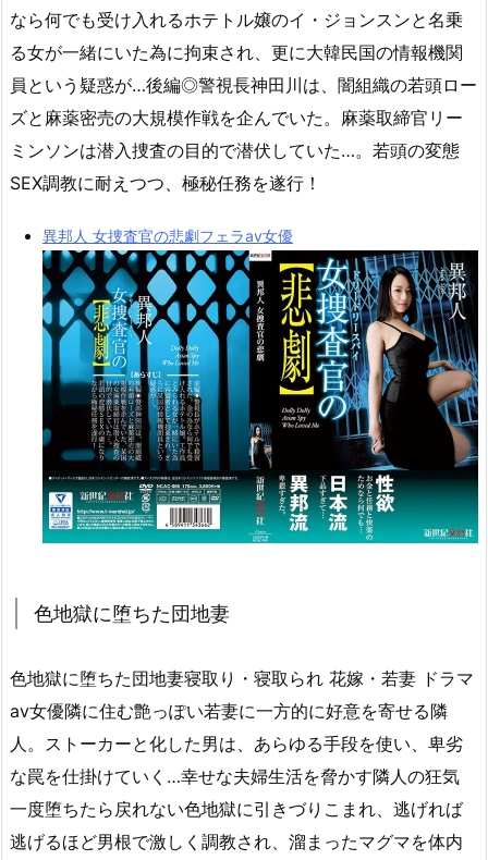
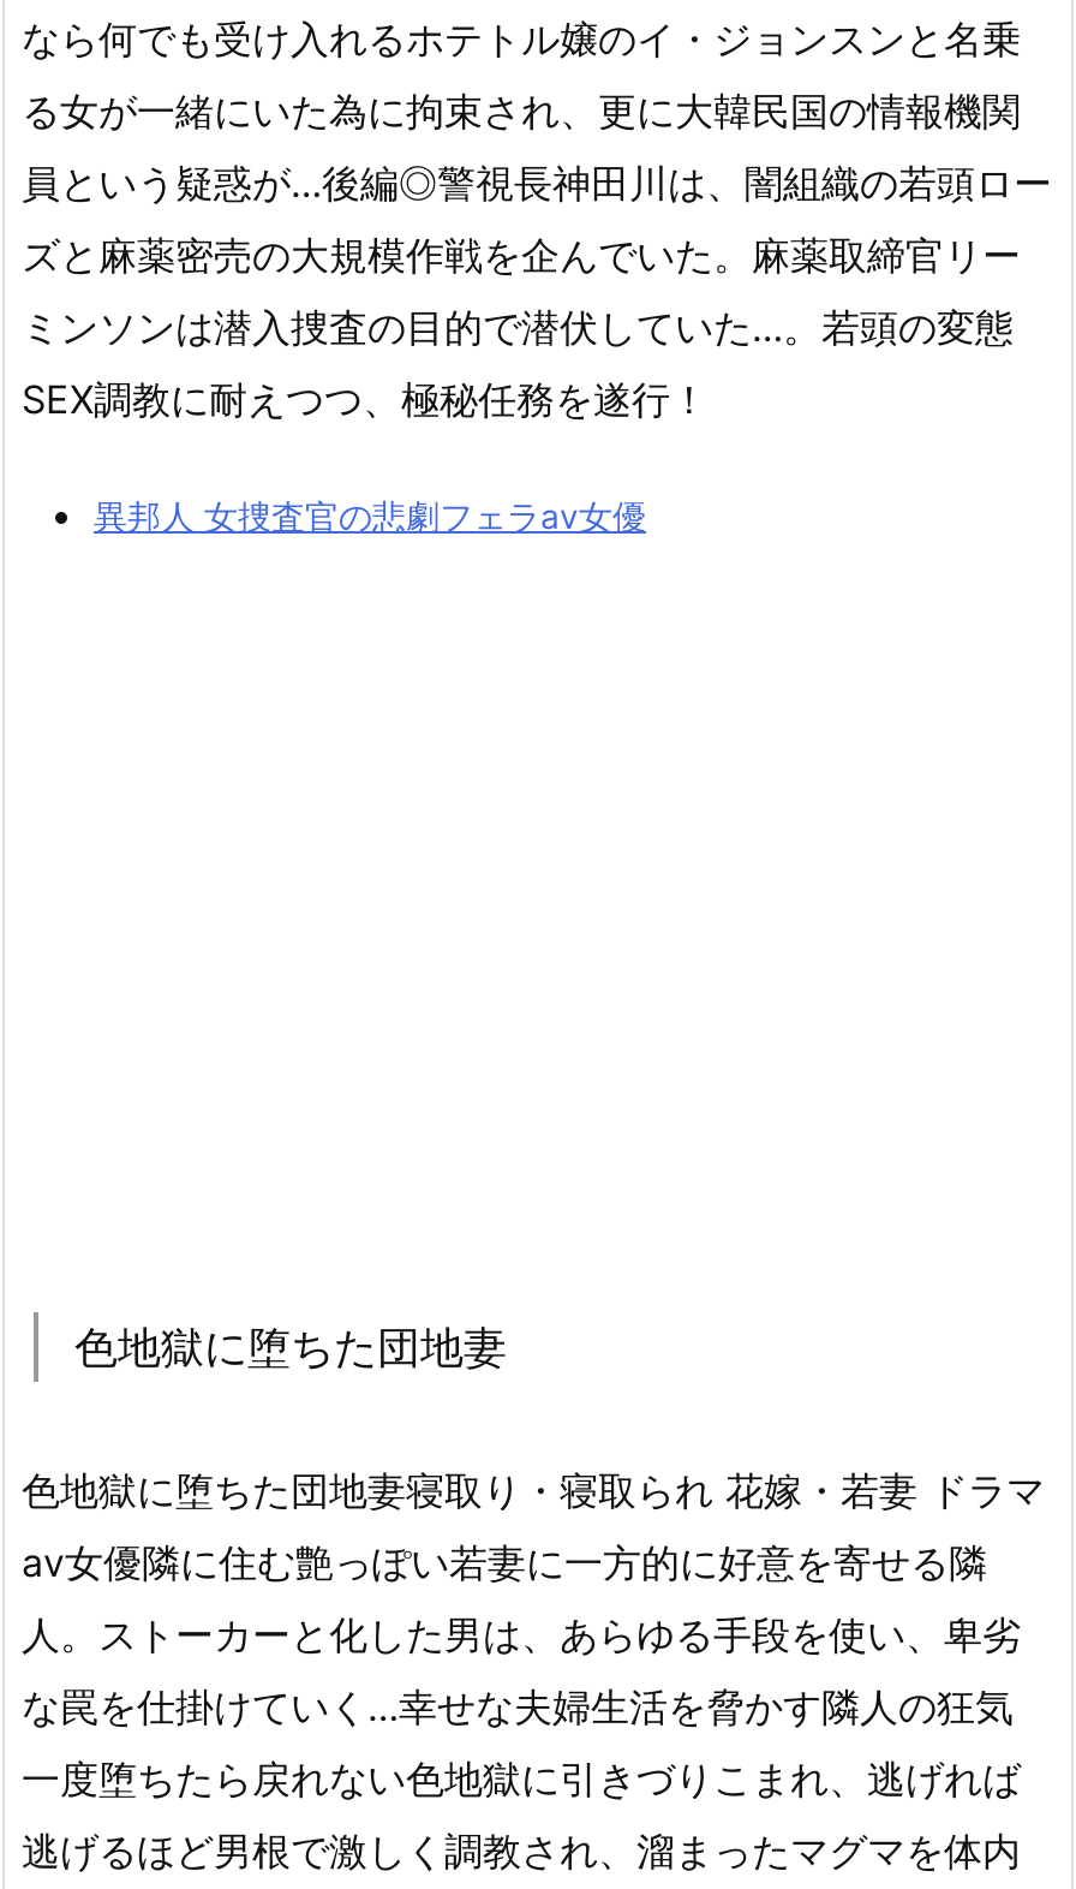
[41,249,479,544] [image] -> none

